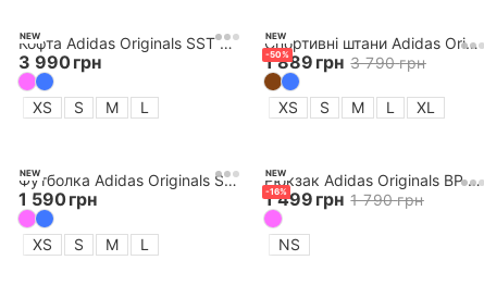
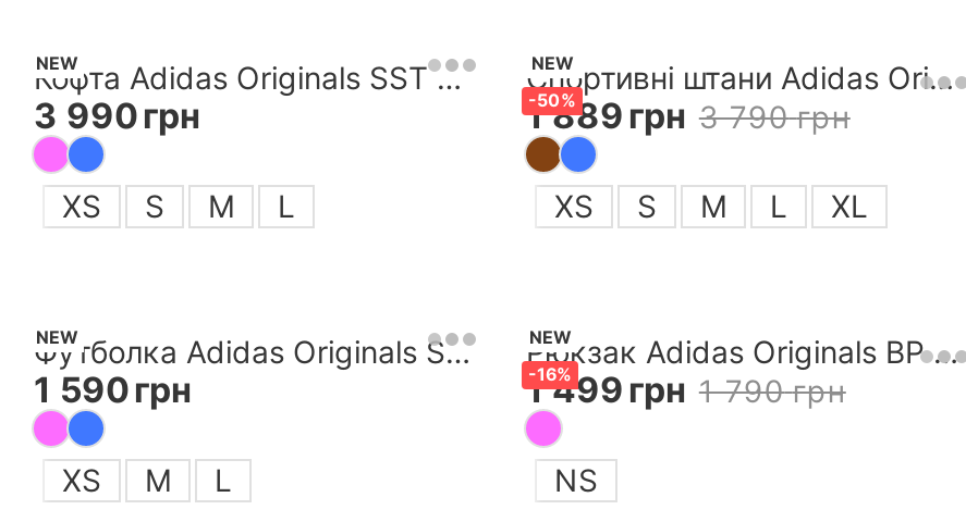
[74,235,84,253] S -> none

